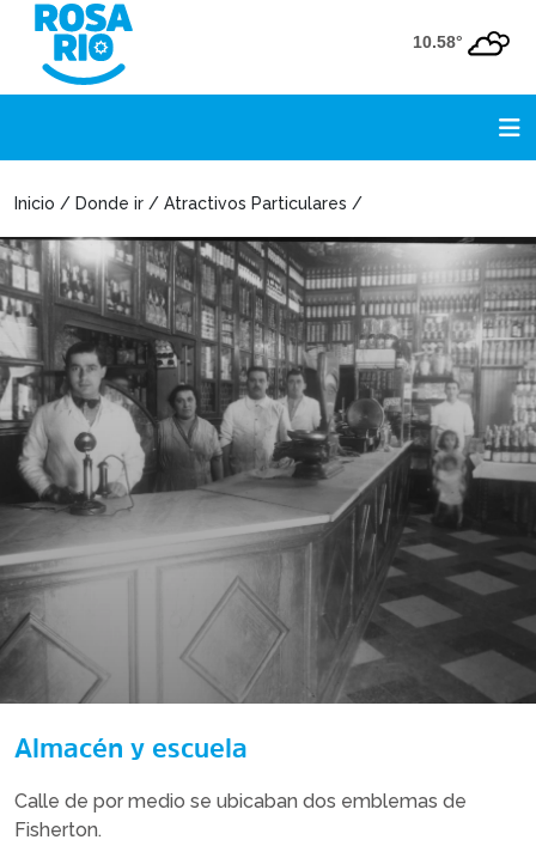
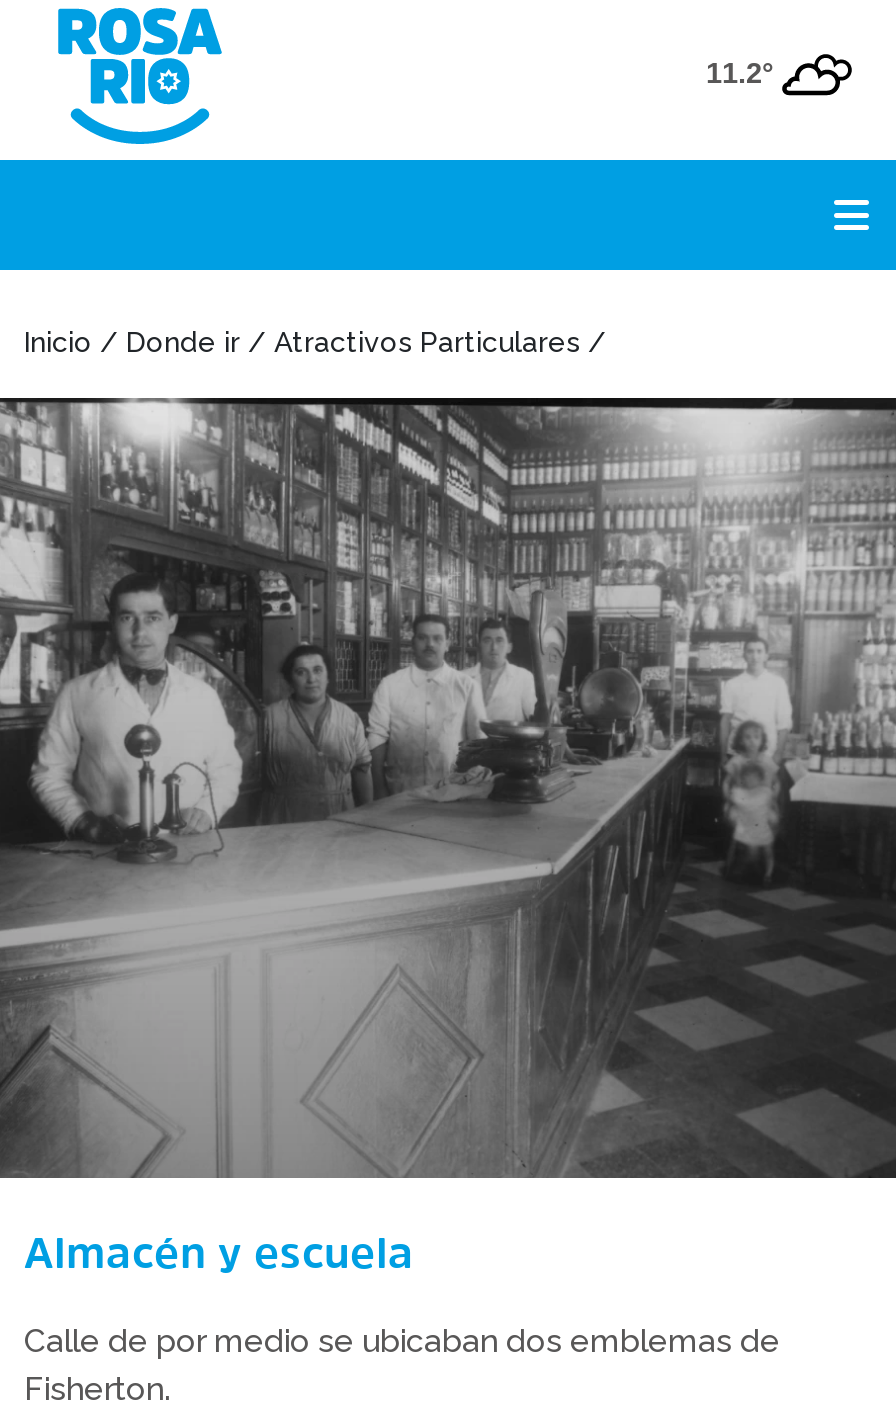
[413,33,468,52] 10.58° -> [706,57,782,89] 11.2°

